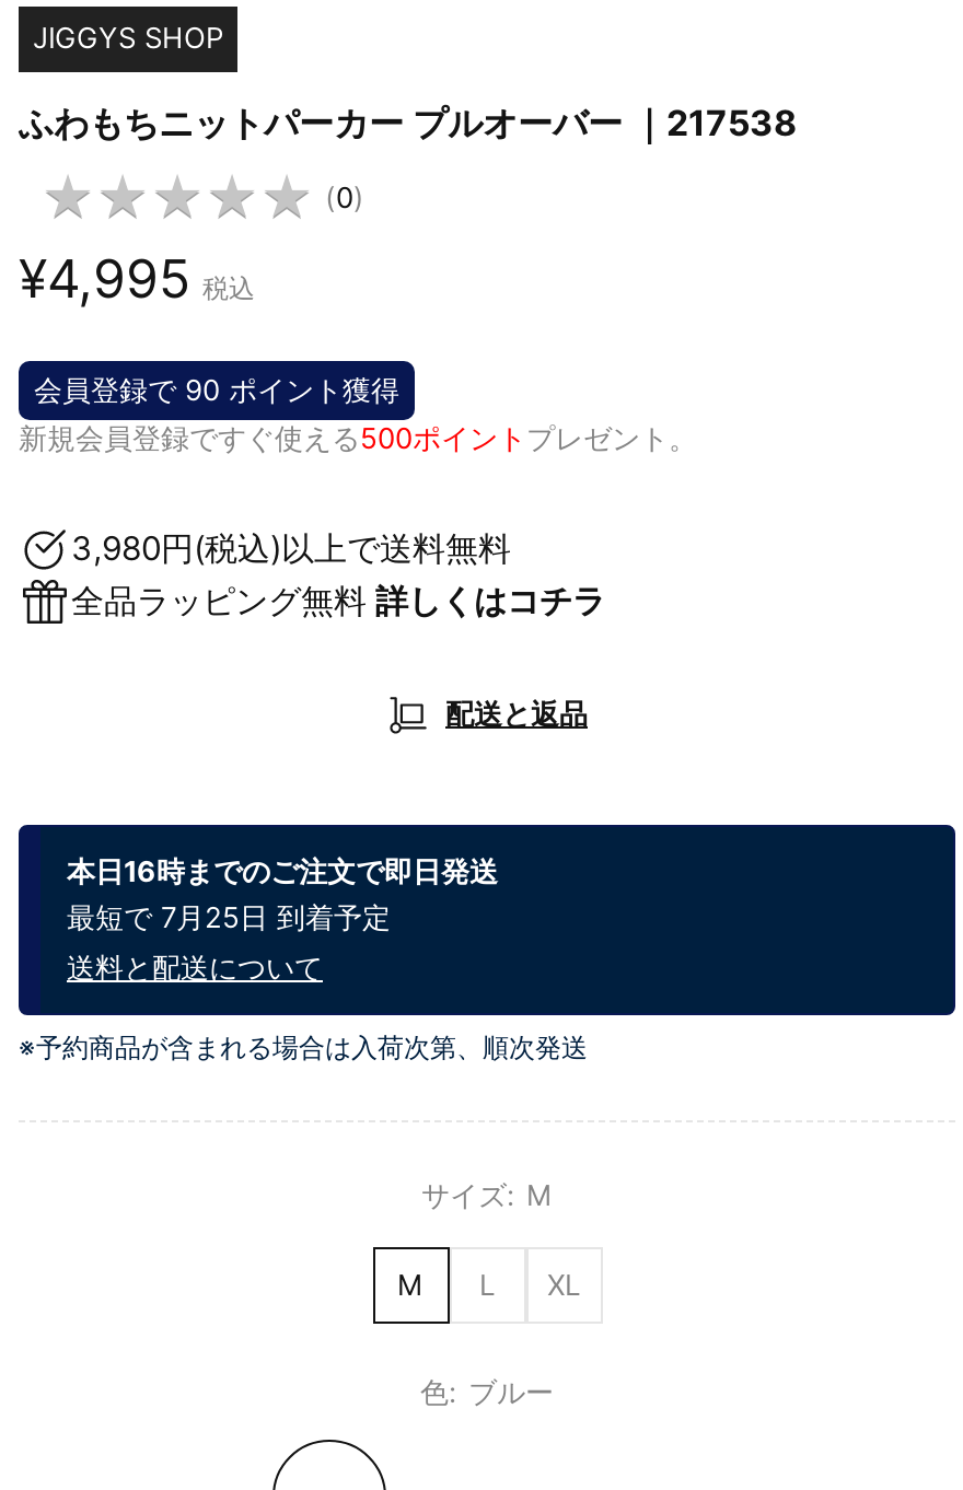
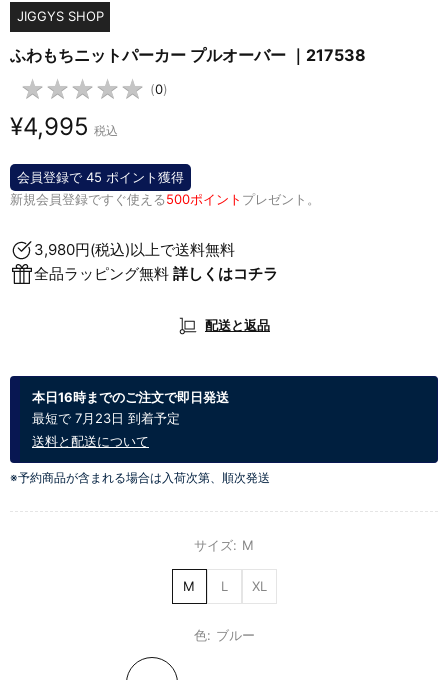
[34,372,399,407] 会員登録で 90 ポイント獲得 -> [17,169,184,185] 会員登録で 45 ポイント獲得
[67,899,391,934] 最短で 7月25日 到着予定 -> [32,410,180,426] 最短で 7月23日 到着予定

